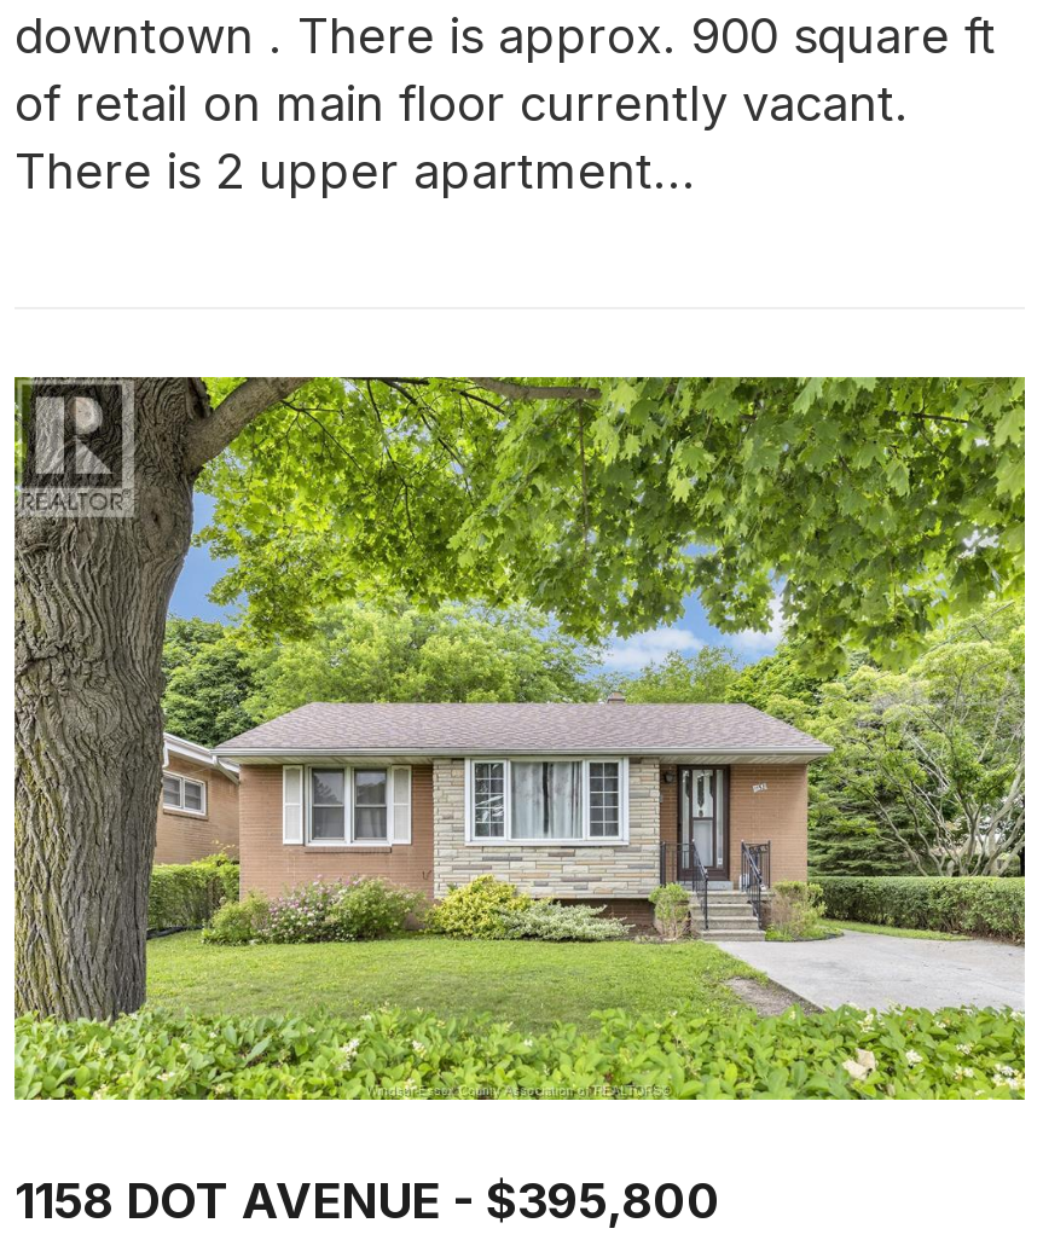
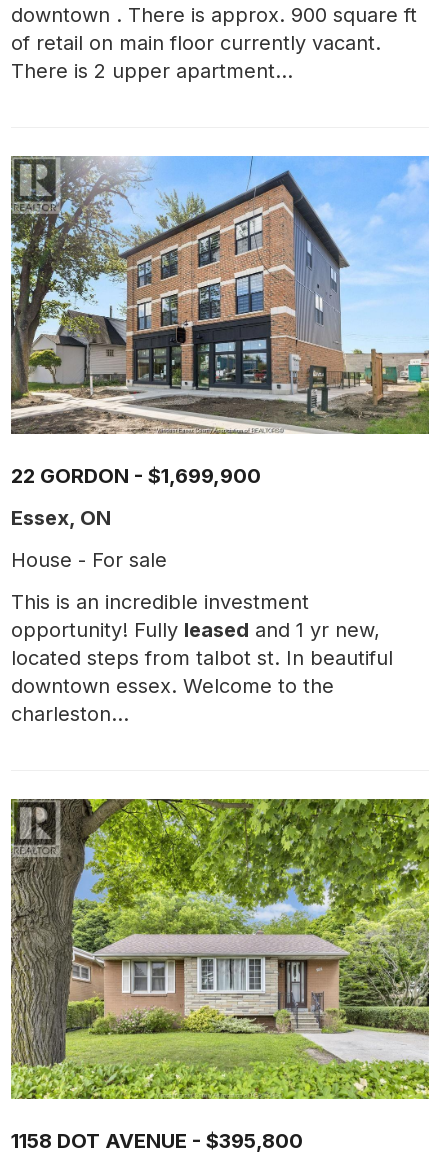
none -> [10,155,430,726] [image] | 22 GORDON - $1,699,900 | Essex, ON | House - For sale | This is an incredible investment | opportunity! Fully leased and 1 yr new, | located steps from talbot st. In beautiful | downtown essex. Welcome to the | charleston…

